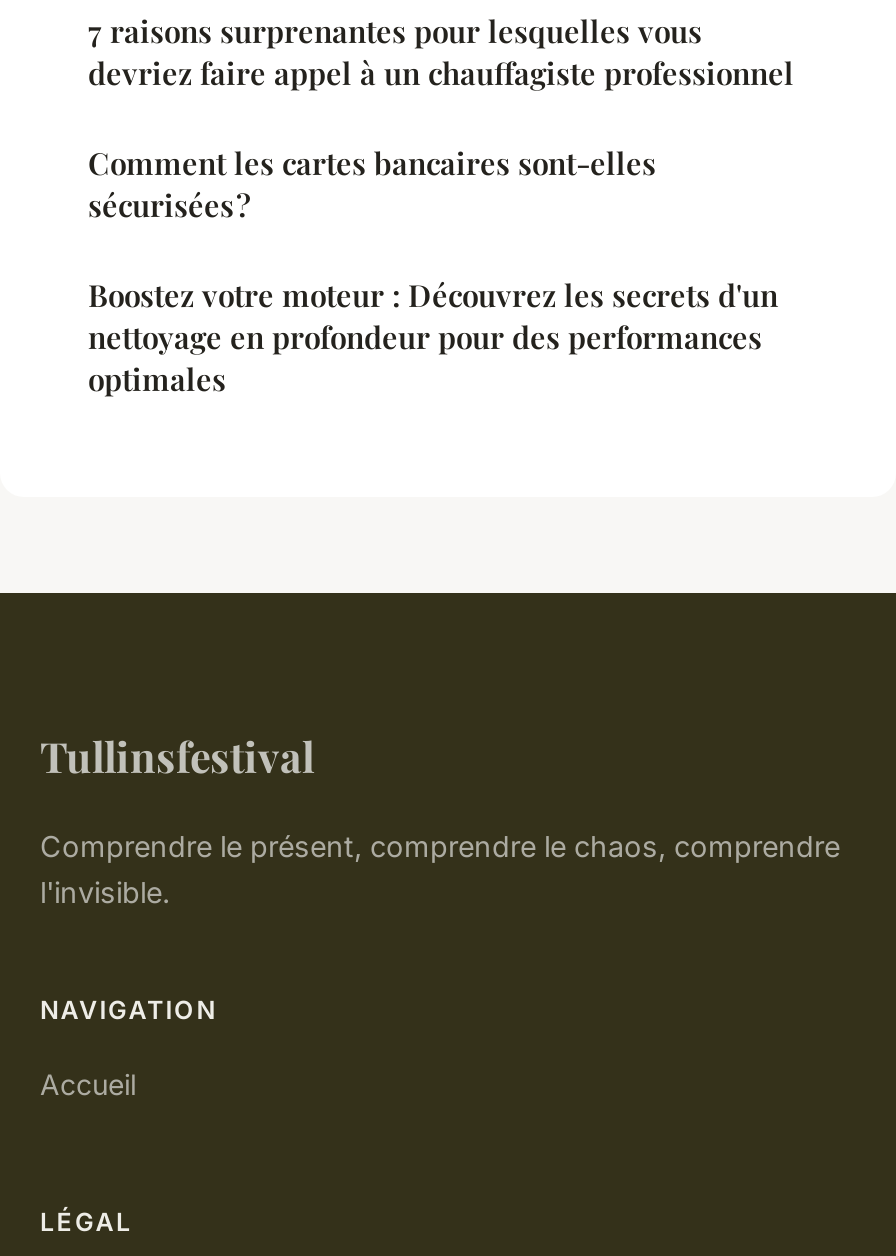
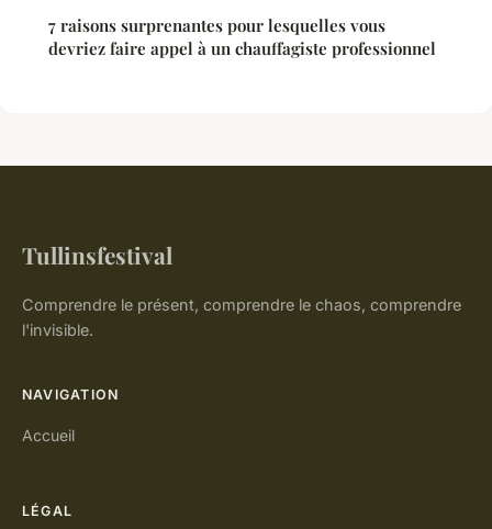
[88,142,778,398] Comment les cartes bancaires sont-elles | sécurisées ? | Boostez votre moteur : Découvrez les secrets d'un | nettoyage en profondeur pour des performances | optimales -> none

